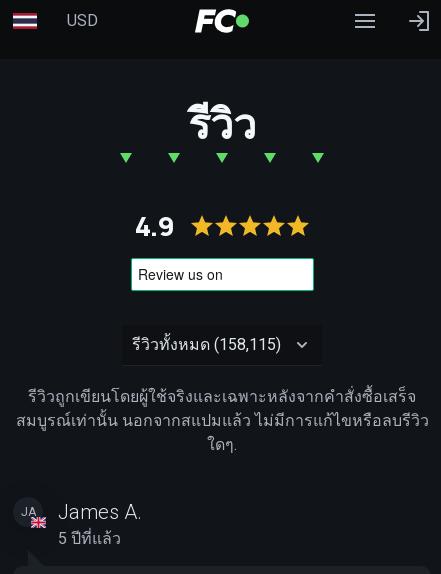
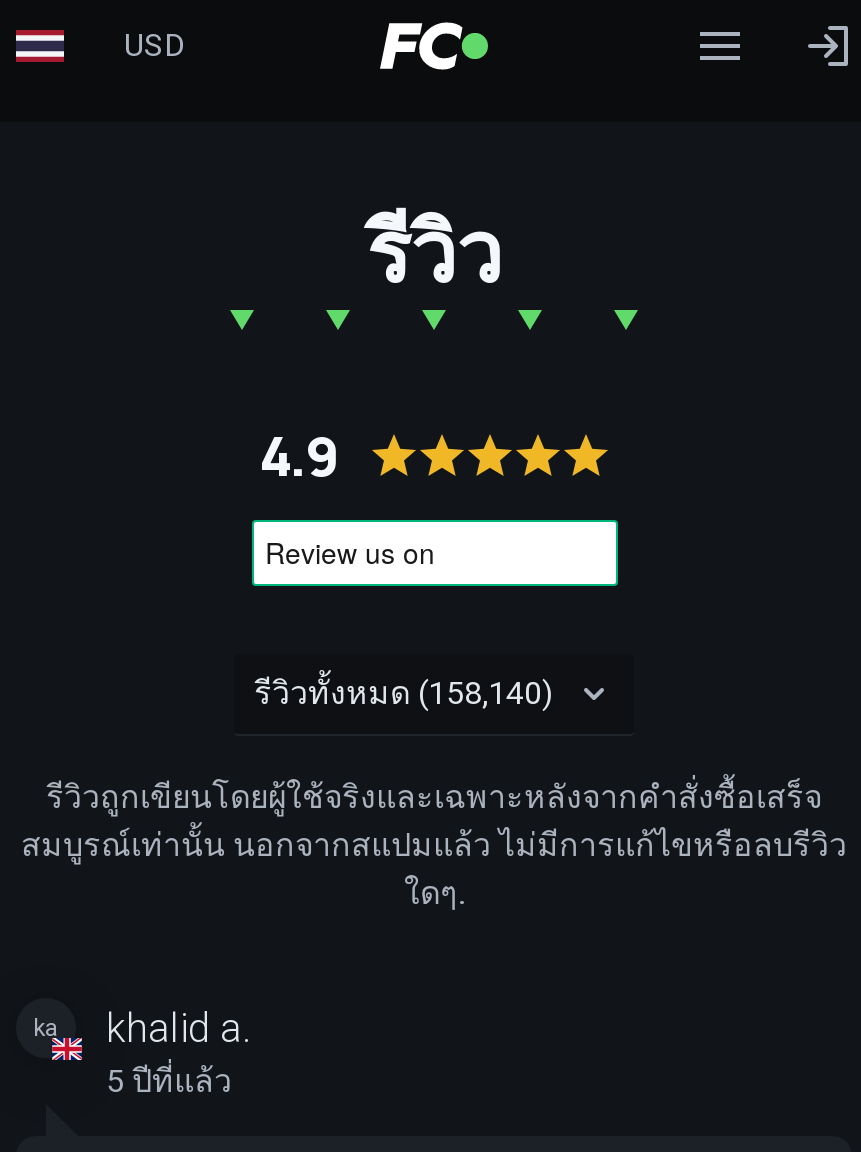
[20,500,142,524] JA | James A. -> [33,1004,252,1052] ka | khalid a.

